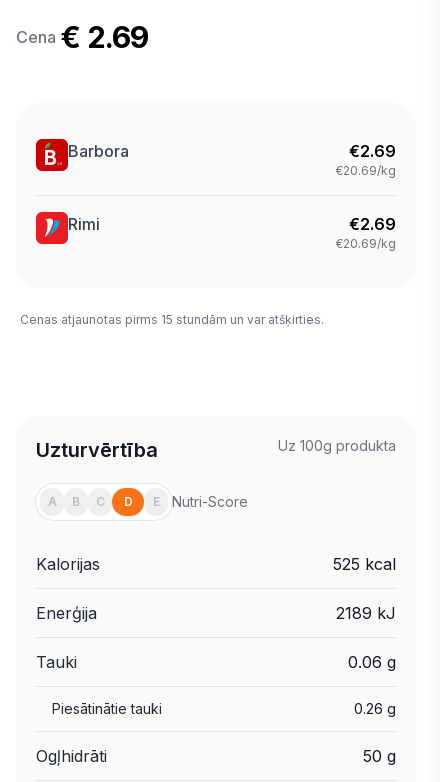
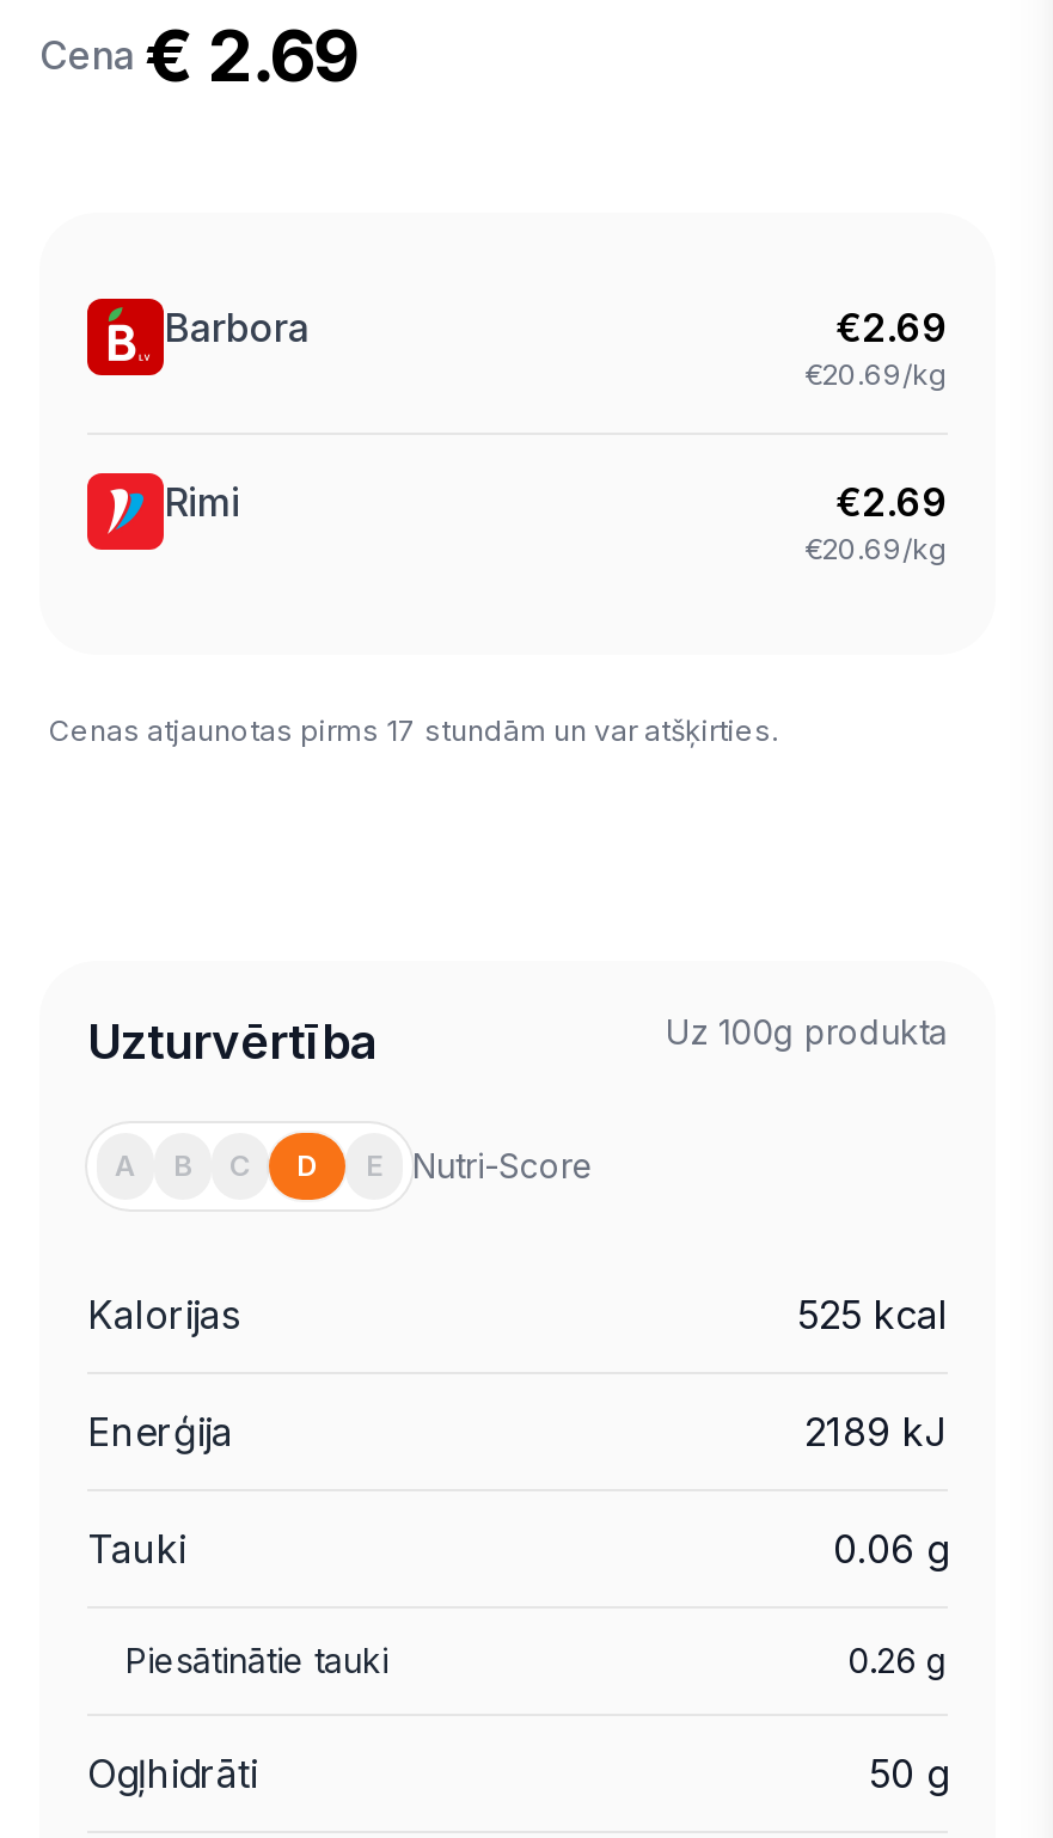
[20,312,324,327] Cenas atjaunotas pirms 15 stundām un var atšķirties. -> [49,712,778,748] Cenas atjaunotas pirms 17 stundām un var atšķirties.

